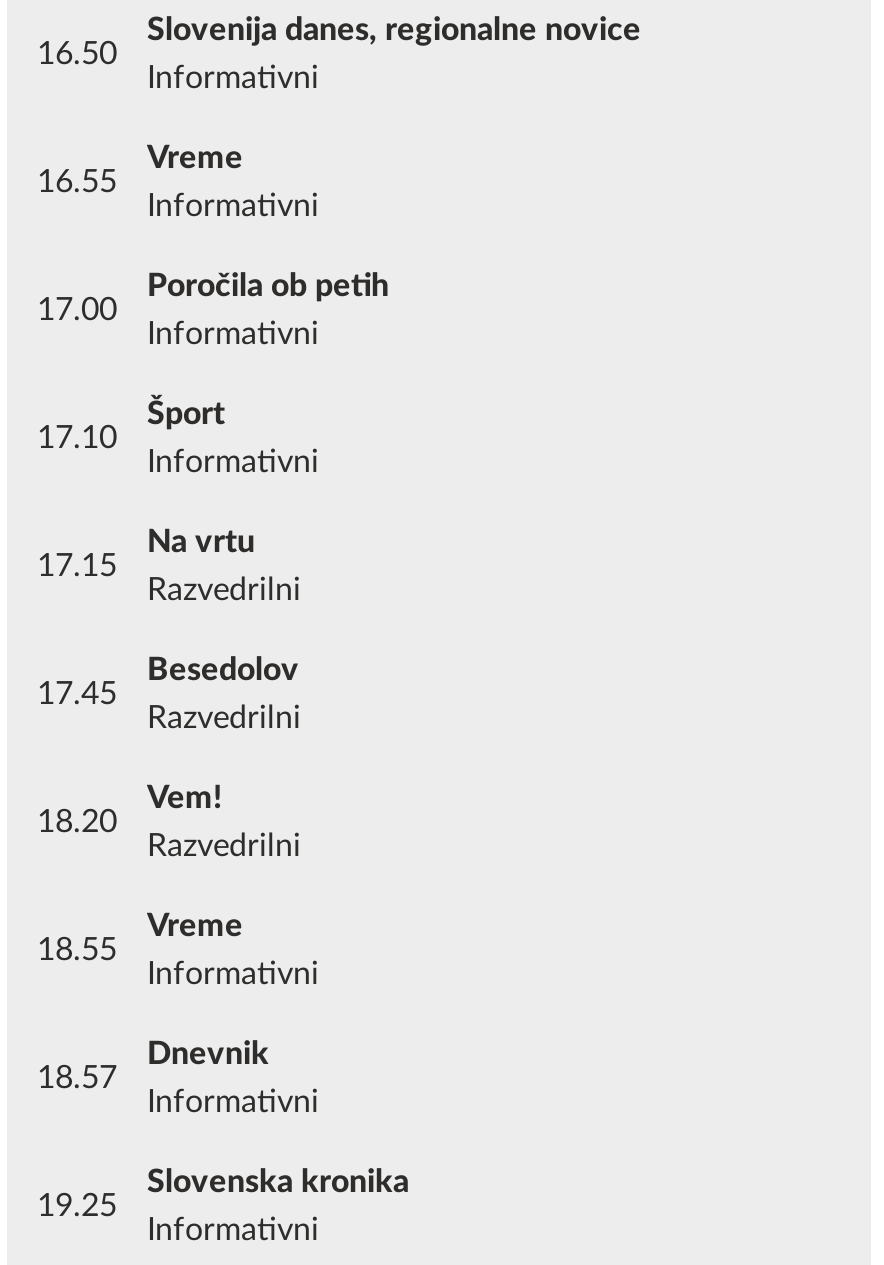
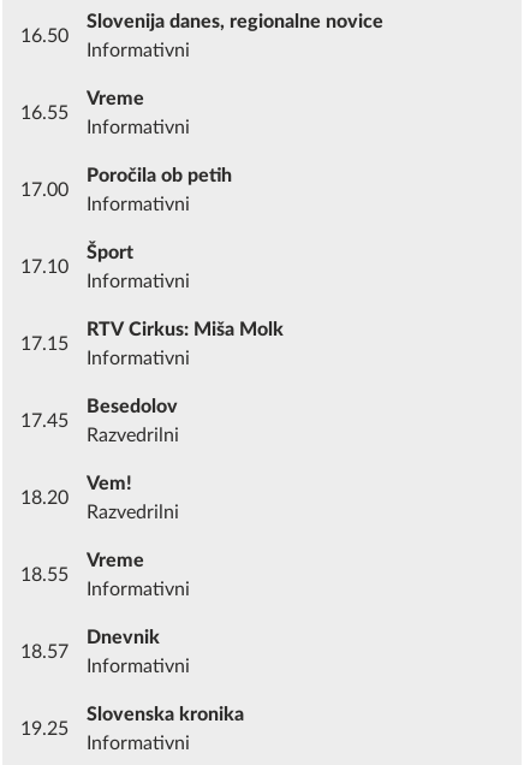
[147,526,255,558] Na vrtu -> [87,320,284,339] RTV Cirkus: Miša Molk
[147,574,301,606] Razvedrilni -> [87,349,190,368] Informativni

